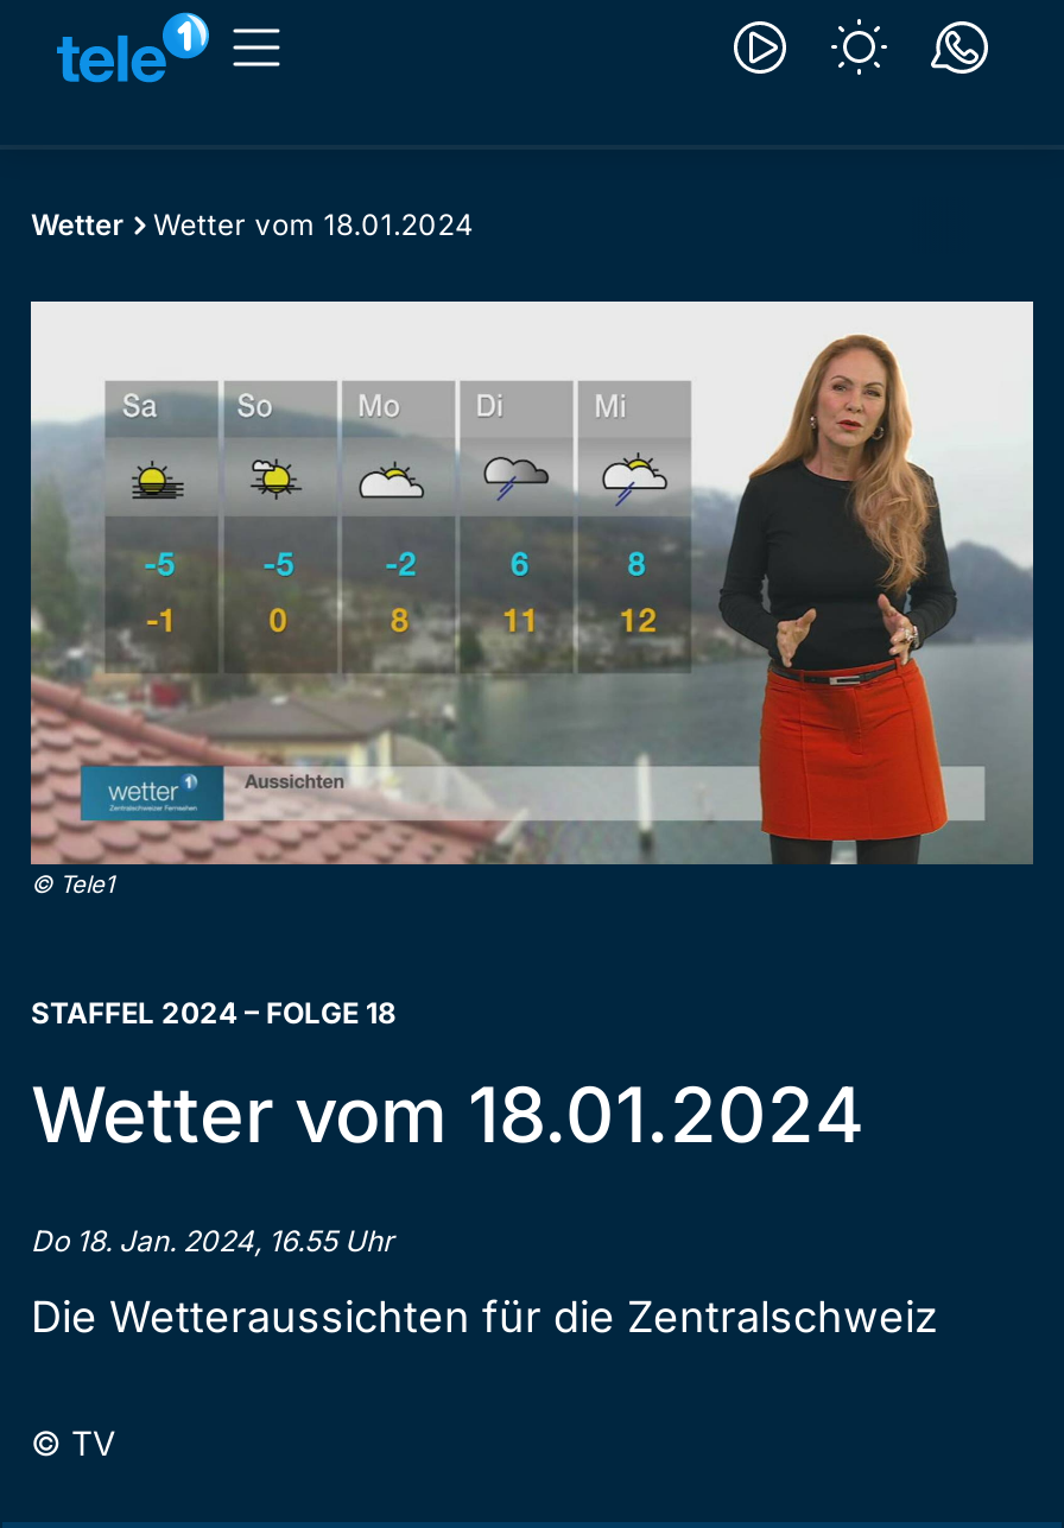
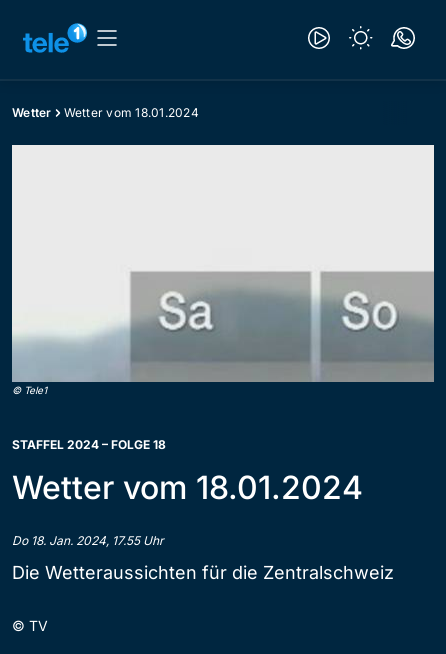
[28,332,1033,864] [image] -> [11,159,434,383] [image]
[31,1224,394,1259] Do 18. Jan. 2024, 16.55 Uhr -> [12,533,164,548] Do 18. Jan. 2024, 17.55 Uhr

